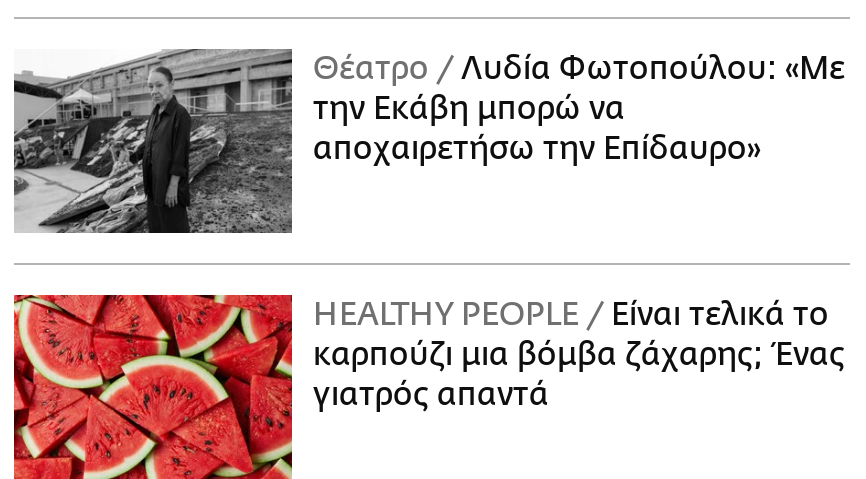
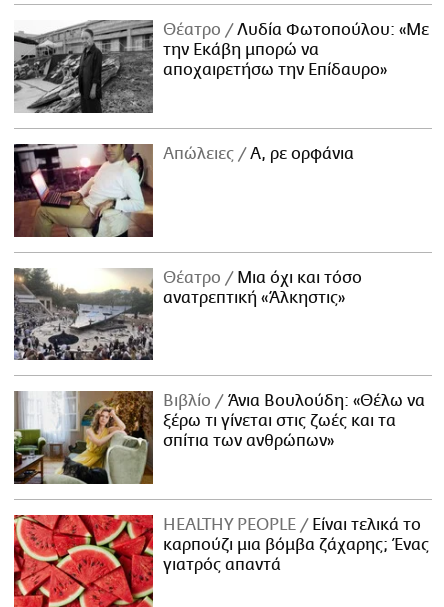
none -> [13,143,354,238] [image] | Απώλειες Α, ρε ορφάνια
none -> [13,267,362,361] [image] | Θέατρο Μια όχι και τόσο | ανατρεπτική «Άλκηστις»
none -> [13,390,425,485] [image] | Βιβλίο Άνια Βουλούδη: «Θέλω να | ξέρω τι γίνεται στις ζωές και τα | σπίτια των ανθρώπων»

